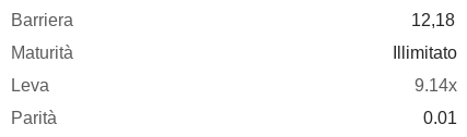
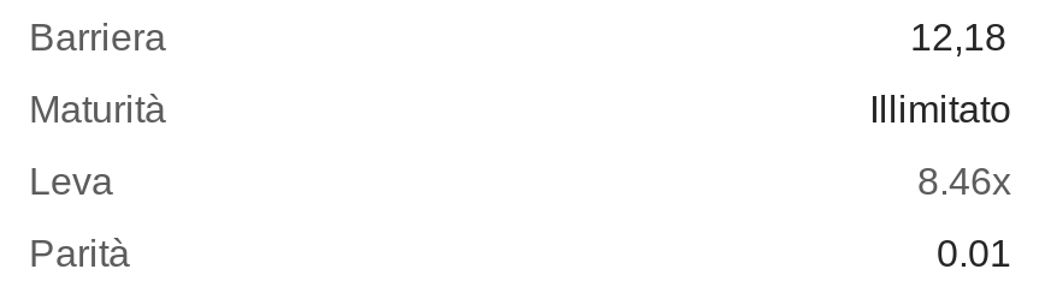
[415,76,457,95] 9.14x -> [917,161,1011,202] 8.46x

